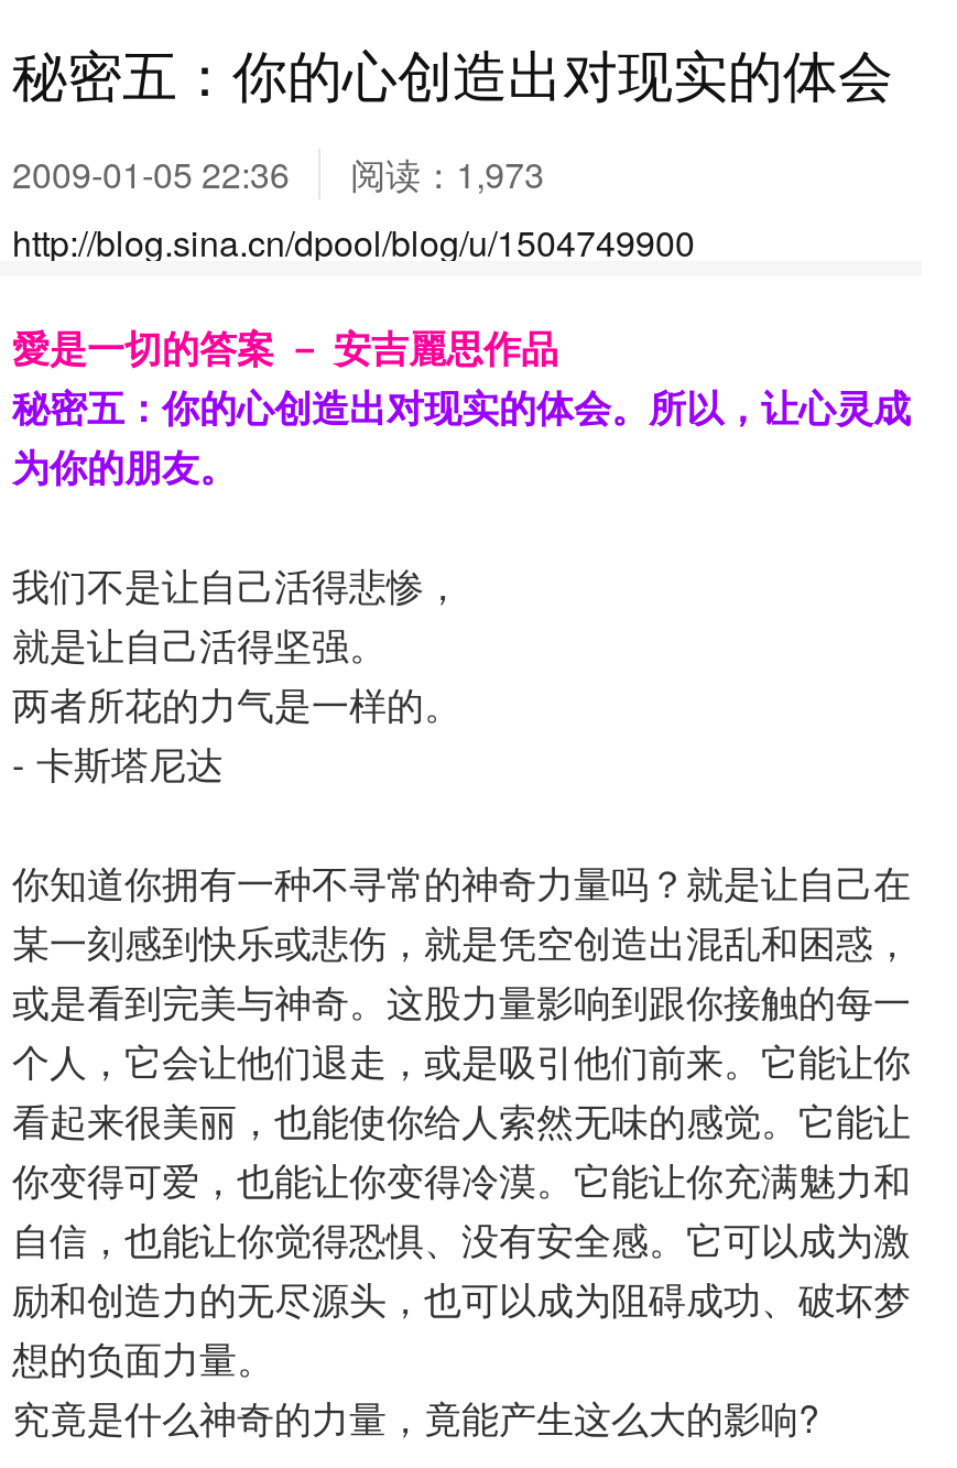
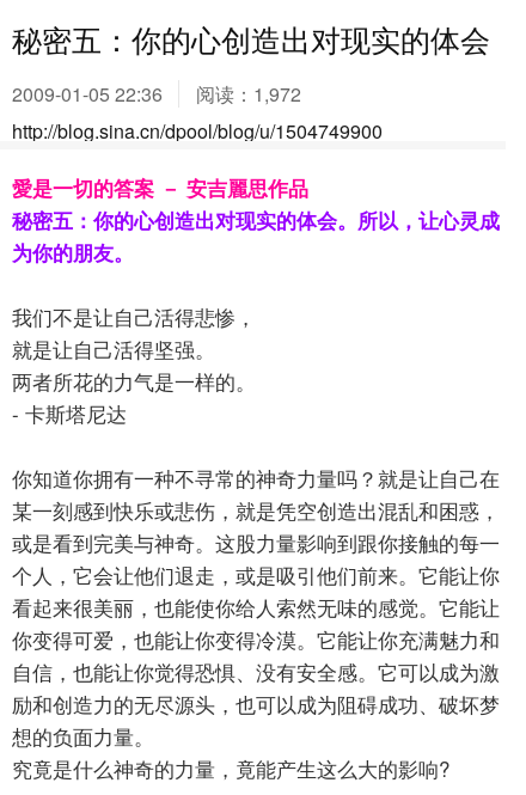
[12,149,544,199] 2009-01-05 22:36 阅读：1,973 -> [12,80,301,108] 2009-01-05 22:36 阅读：1,972

